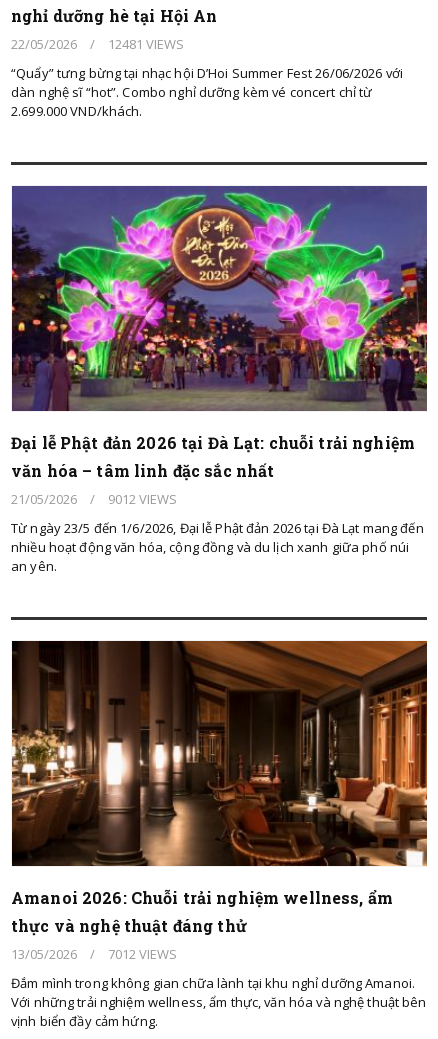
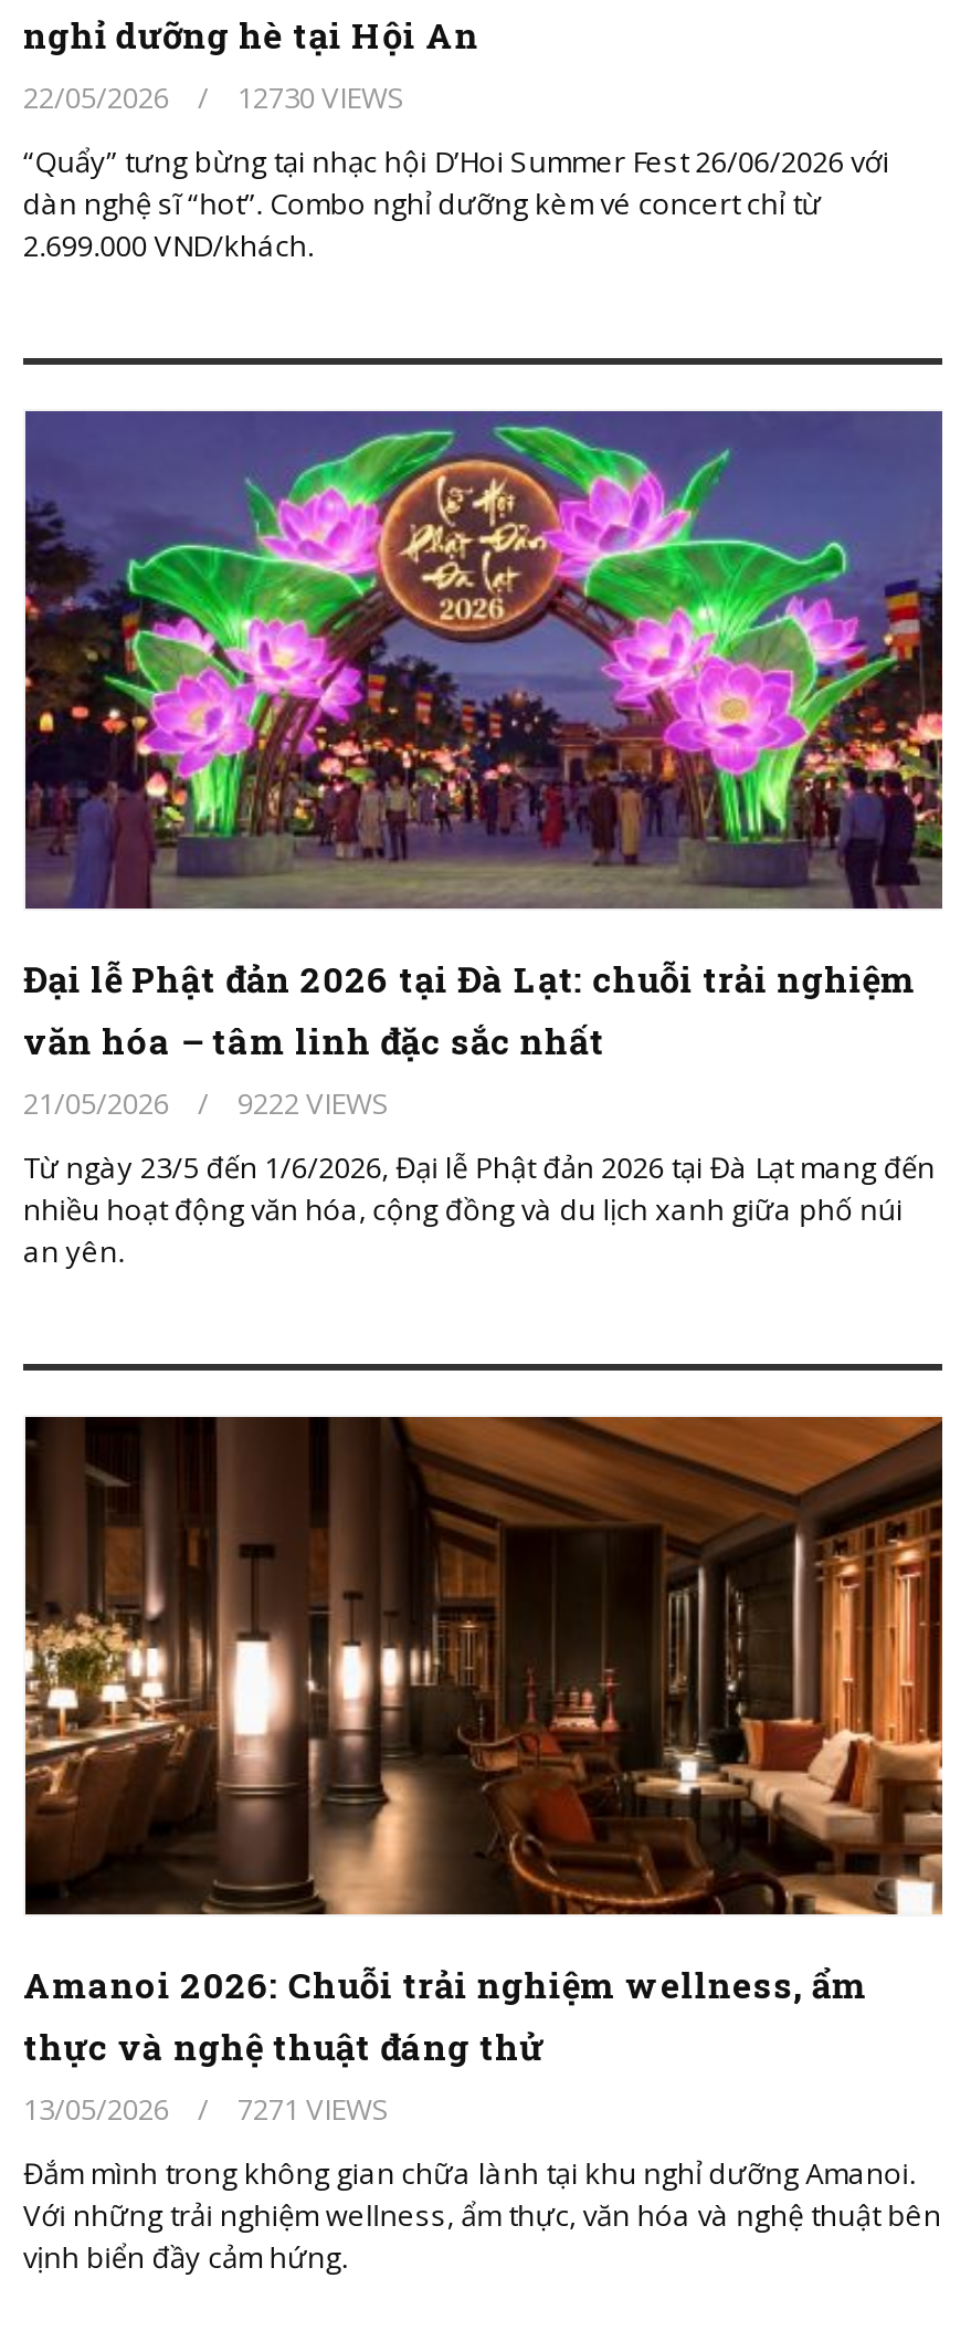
[11,35,184,53] 22/05/2026 / 12481 VIEWS -> [23,77,405,117] 22/05/2026 / 12730 VIEWS
[11,490,177,508] 21/05/2026 / 9012 VIEWS -> [23,1083,390,1123] 21/05/2026 / 9222 VIEWS
[11,945,177,963] 13/05/2026 / 7012 VIEWS -> [23,2089,390,2129] 13/05/2026 / 7271 VIEWS

